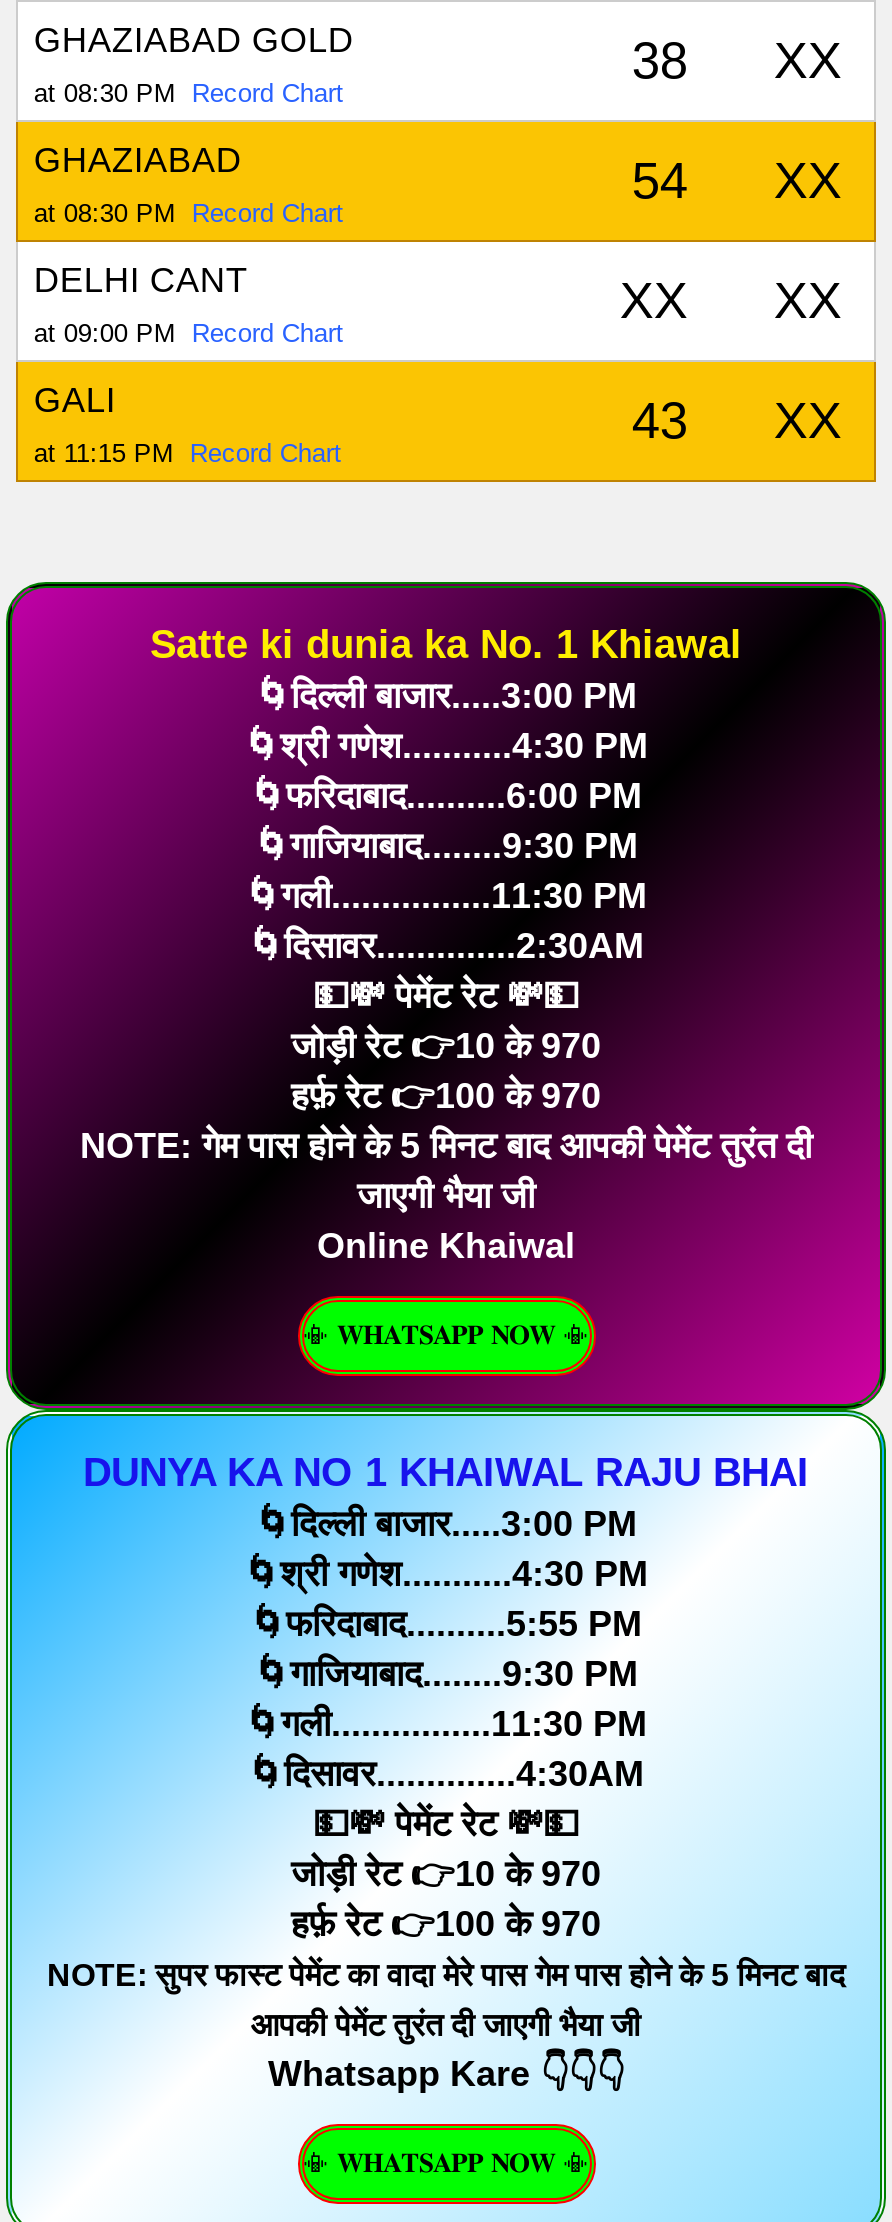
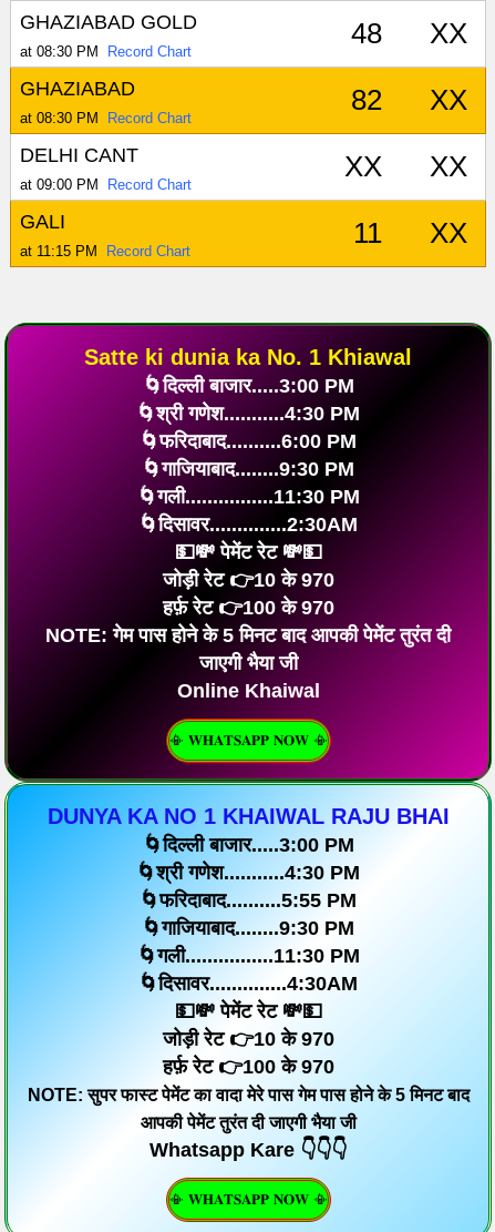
[632,31,842,87] 38 XX -> [351,17,467,48] 48 XX
[632,151,842,207] 54 XX -> [351,84,467,115] 82 XX
[632,391,842,447] 43 XX -> [353,217,467,248] 11 XX

